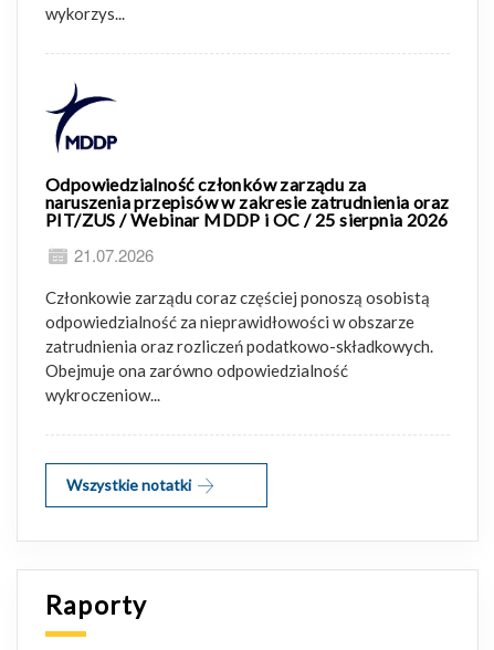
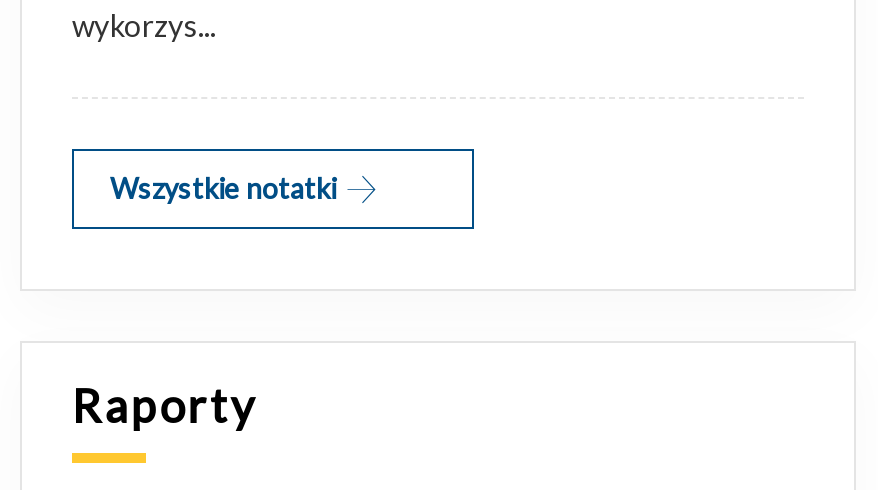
[45,83,449,404] [image] | Odpowiedzialność członków zarządu za | naruszenia przepisów w zakresie zatrudnienia oraz | PIT/ZUS / Webinar MDDP i OC / 25 sierpnia 2026 | 21.07.2026 | Członkowie zarządu coraz częściej ponoszą osobistą | odpowiedzialność za nieprawidłowości w obszarze | zatrudnienia oraz rozliczeń podatkowo-składkowych. | Obejmuje ona zarówno odpowiedzialność | wykroczeniow... -> none

